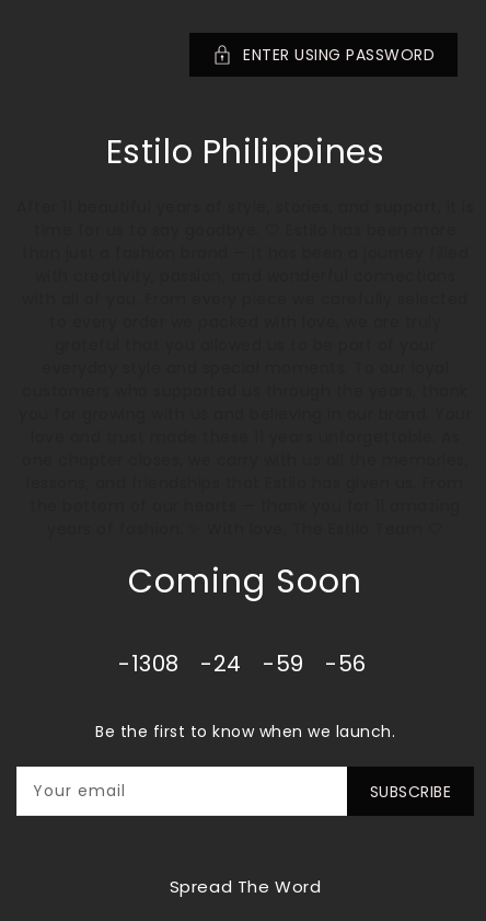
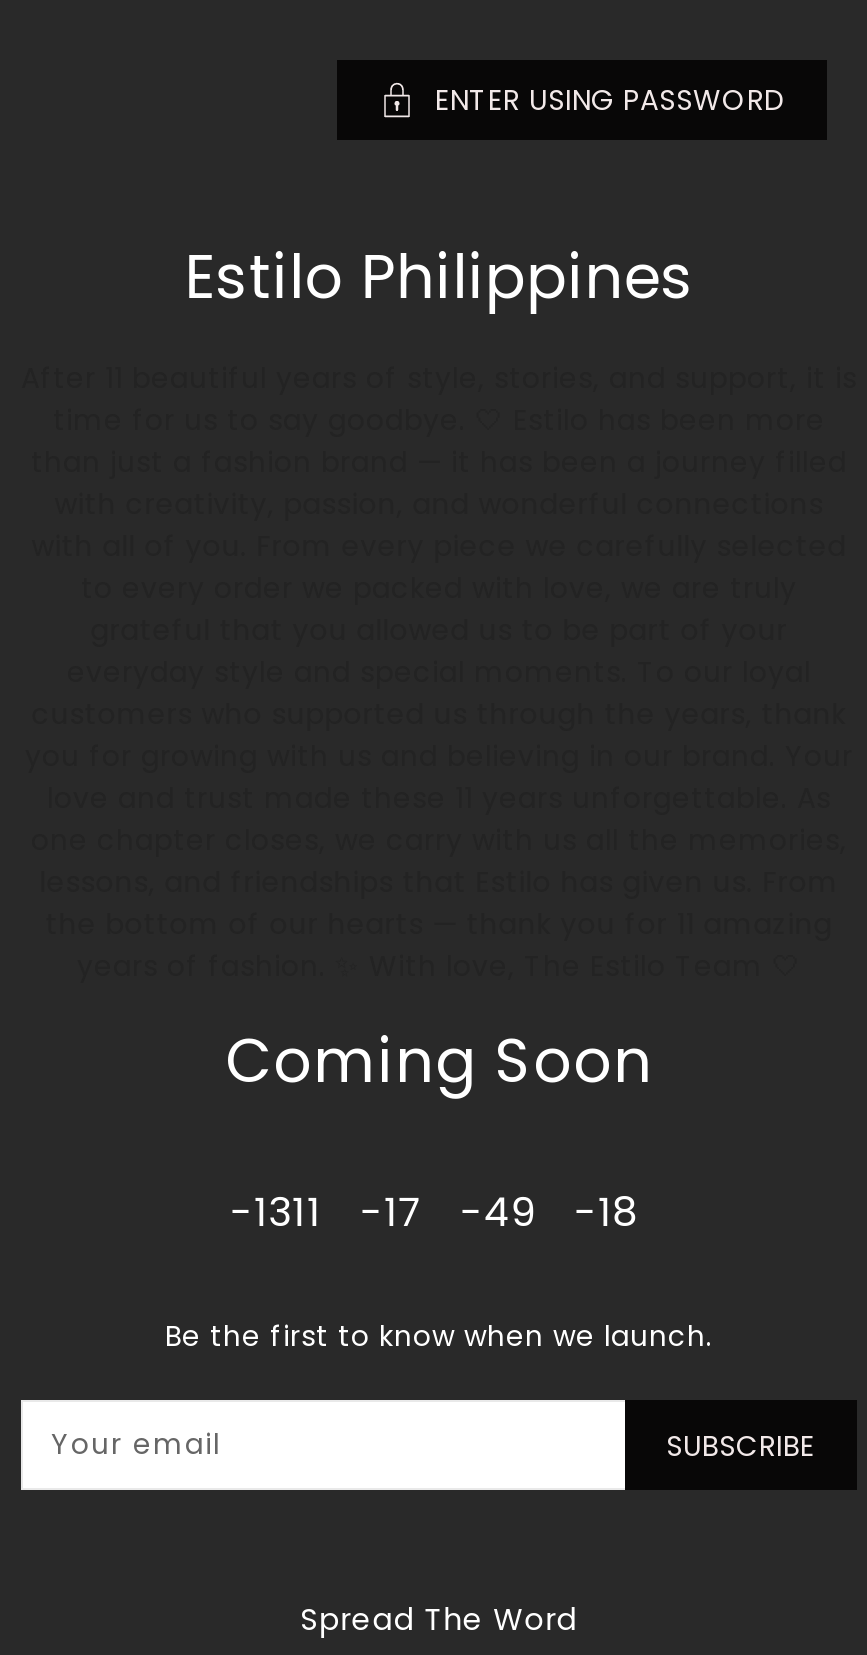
[118,648,179,679] -1308 -> [231,1184,321,1240] -1311
[201,648,242,679] -24 -> [361,1184,421,1240] -17
[263,648,304,679] -59 -> [461,1184,535,1240] -49
[325,648,366,679] -56 -> [575,1184,637,1240] -18

